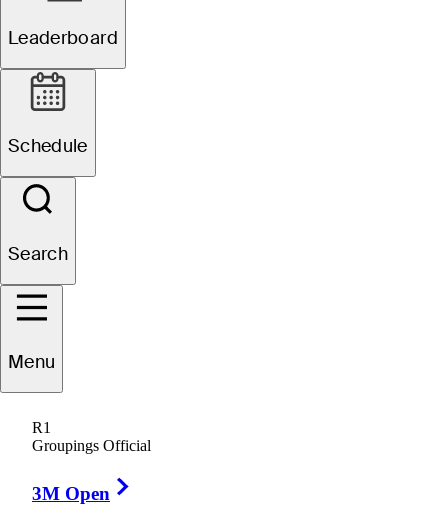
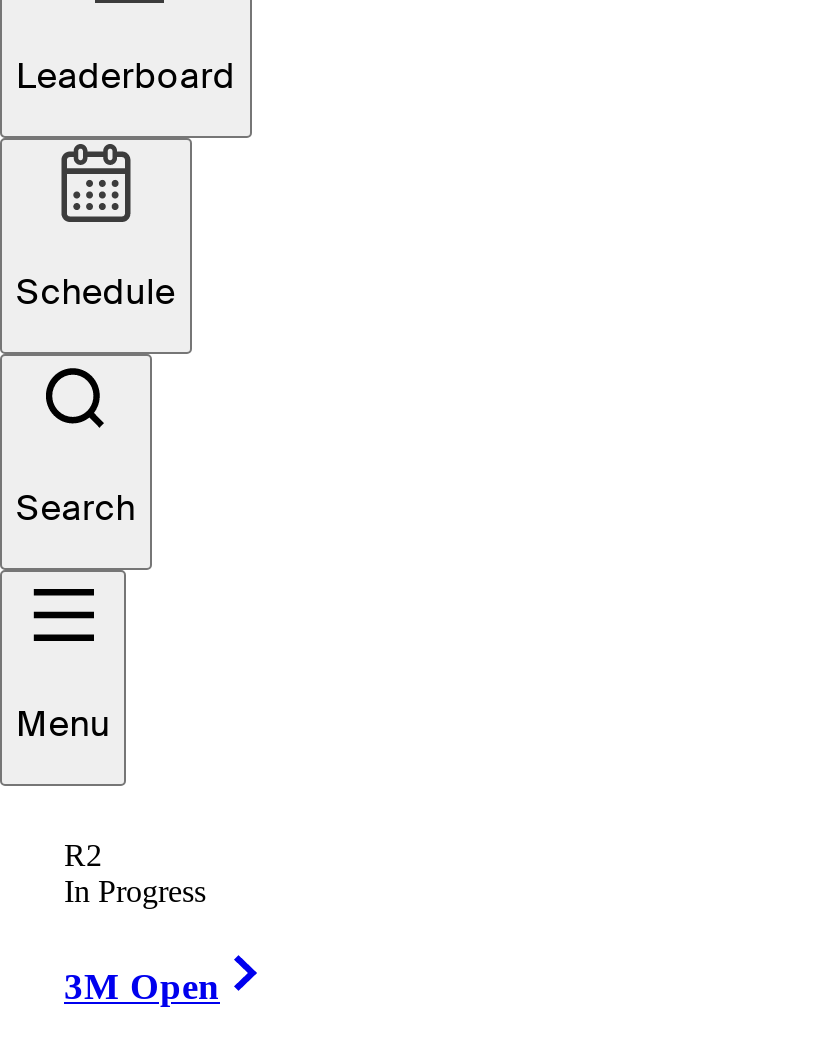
[32,419,151,454] R1 | Groupings Official -> [64,838,206,908] R2 | In Progress

